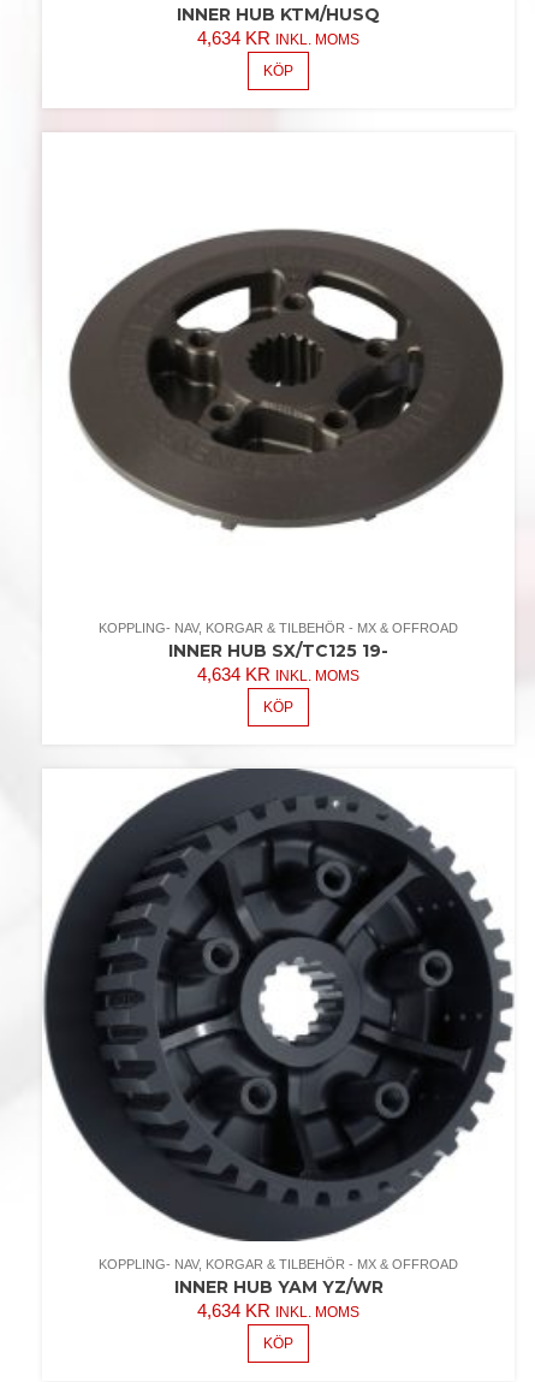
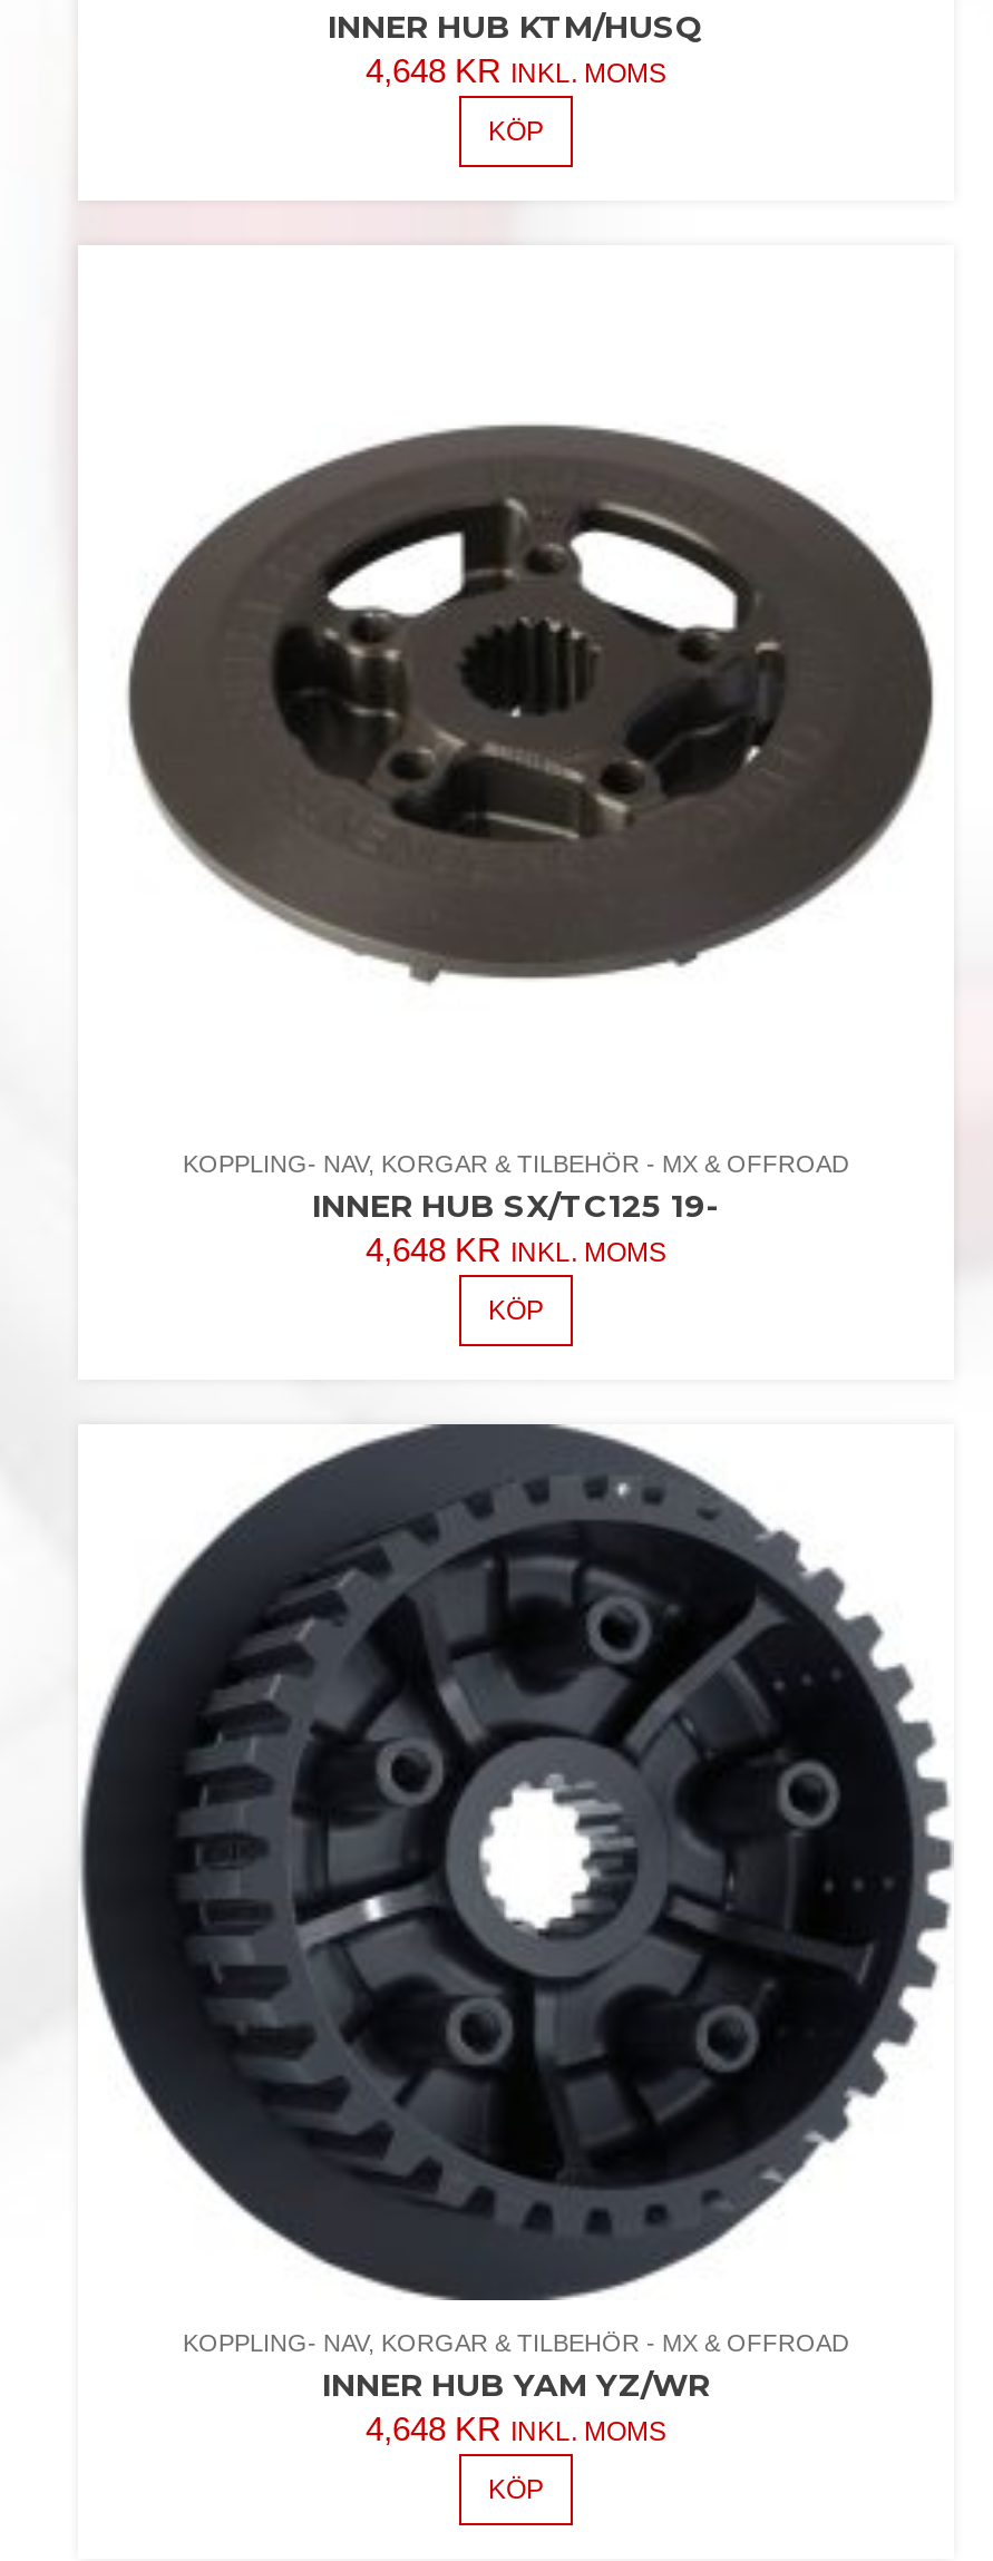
[197,28,359,48] 4,634 KR INKL. MOMS -> [366,52,666,90] 4,648 KR INKL. MOMS
[197,664,359,685] 4,634 KR INKL. MOMS -> [366,1231,666,1269] 4,648 KR INKL. MOMS
[197,1300,359,1321] 4,634 KR INKL. MOMS -> [366,2410,666,2448] 4,648 KR INKL. MOMS

